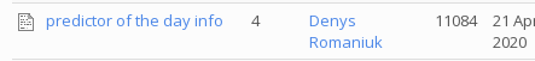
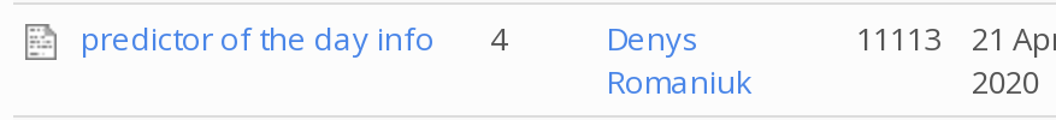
[435,10,477,31] 11084 -> [856,17,940,60] 11113

